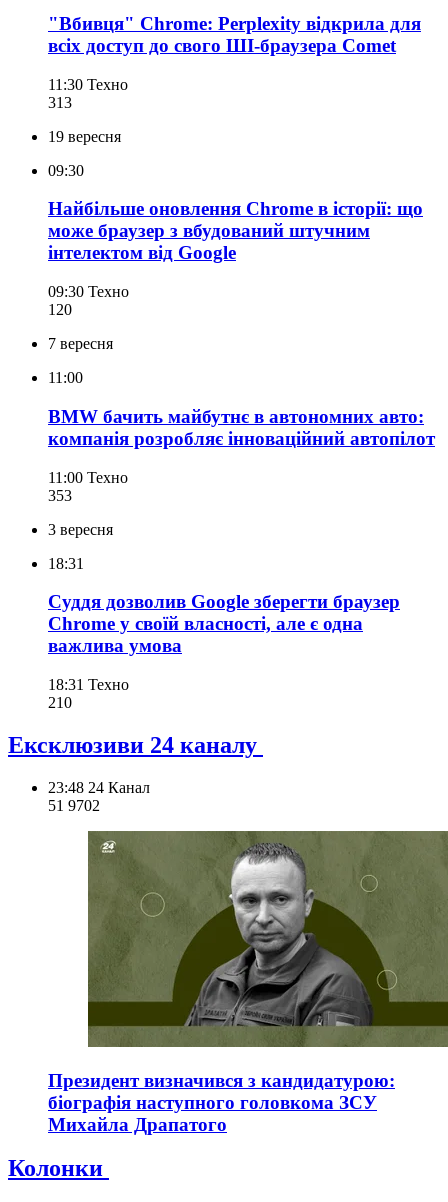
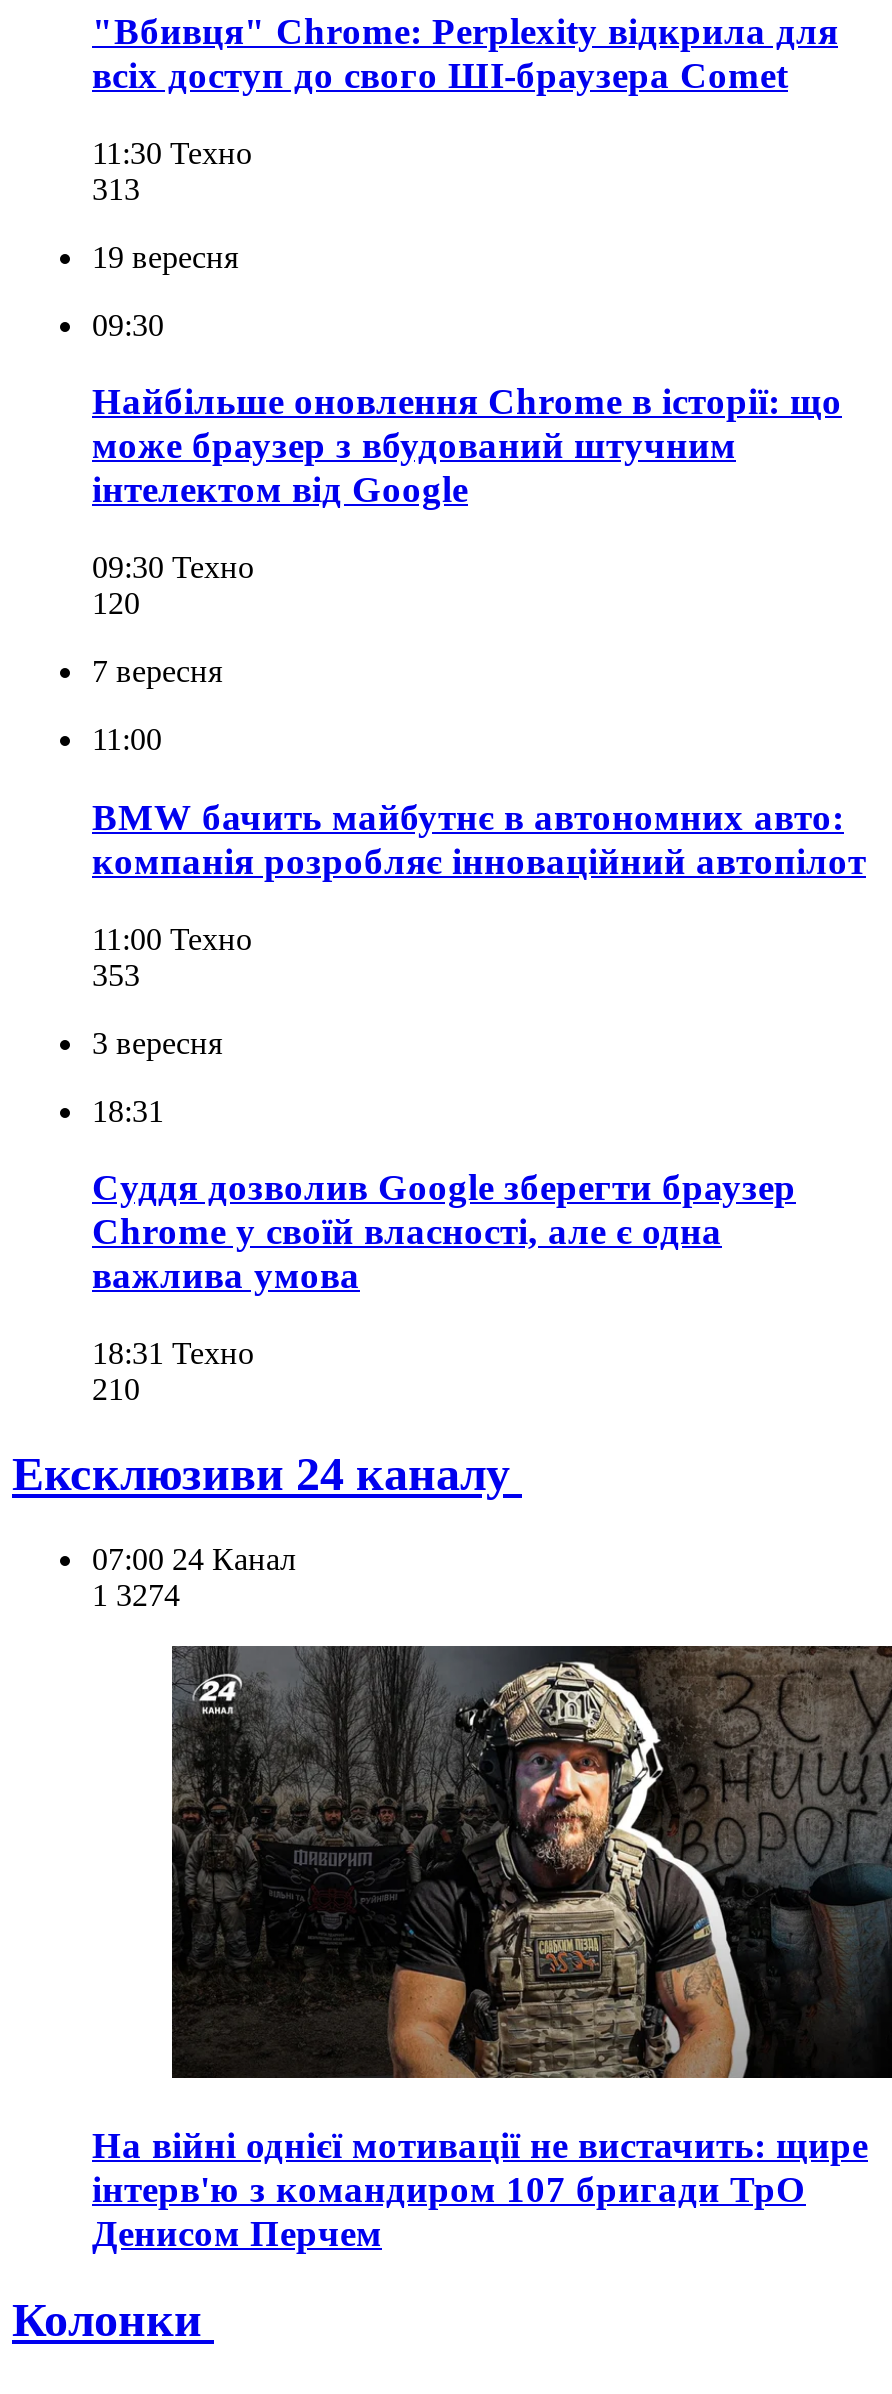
[48,779,150,814] 23:48 24 Канал | 51 9702 -> [92,1542,296,1612] 07:00 24 Канал | 1 3274
[48,830,445,1134] [image] | Президент визначився з кандидатурою: | біографія наступного головкома ЗСУ | Михайла Драпатого -> [92,1644,886,2253] [image] | На війні однієї мотивації не вистачить: щире | інтерв'ю з командиром 107 бригади ТрО | Денисом Перчем

